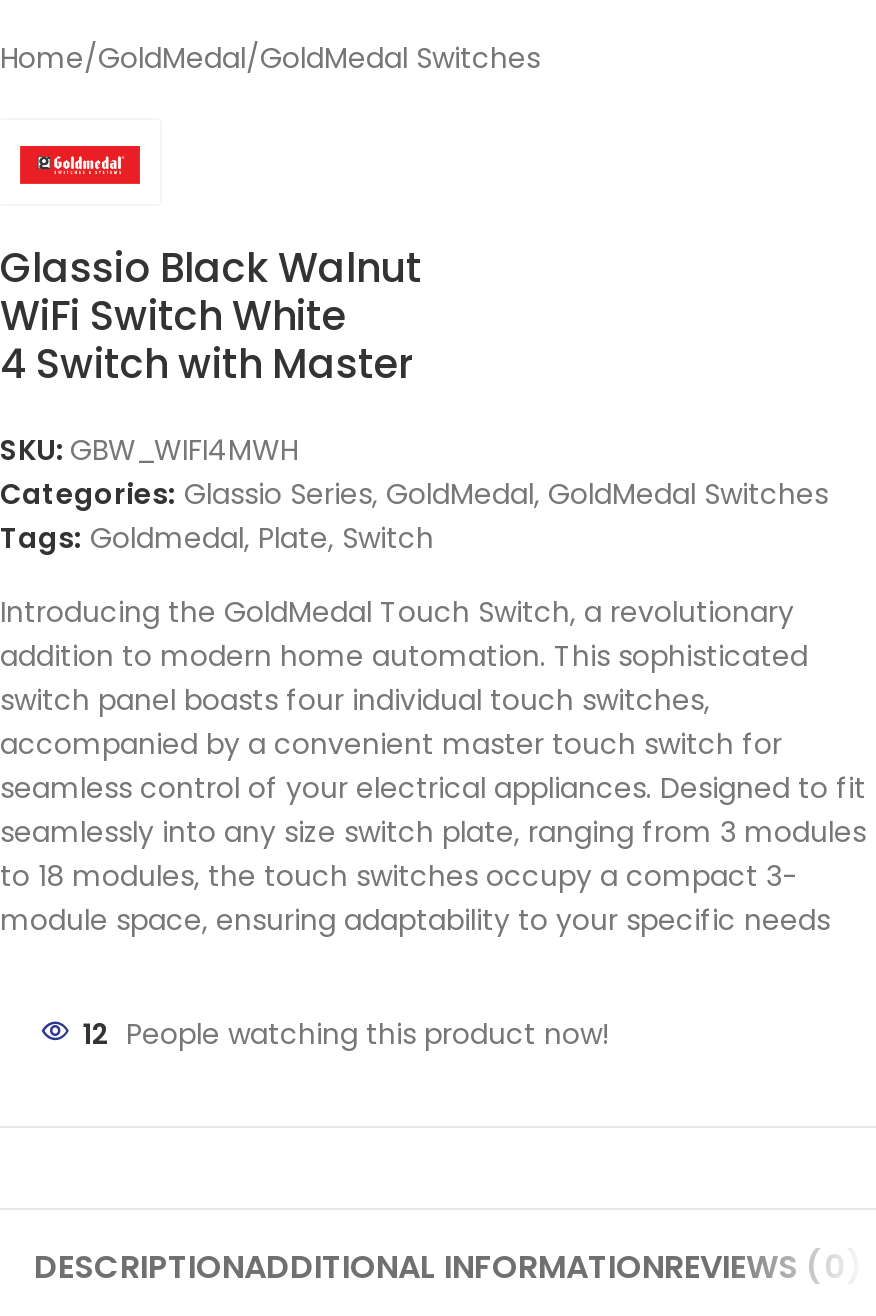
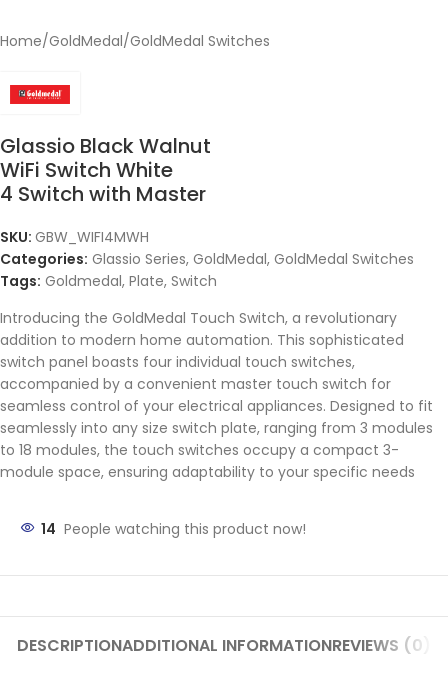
[82,1014,610,1054] 12 People watching this product now! -> [41,519,306,539] 14 People watching this product now!

